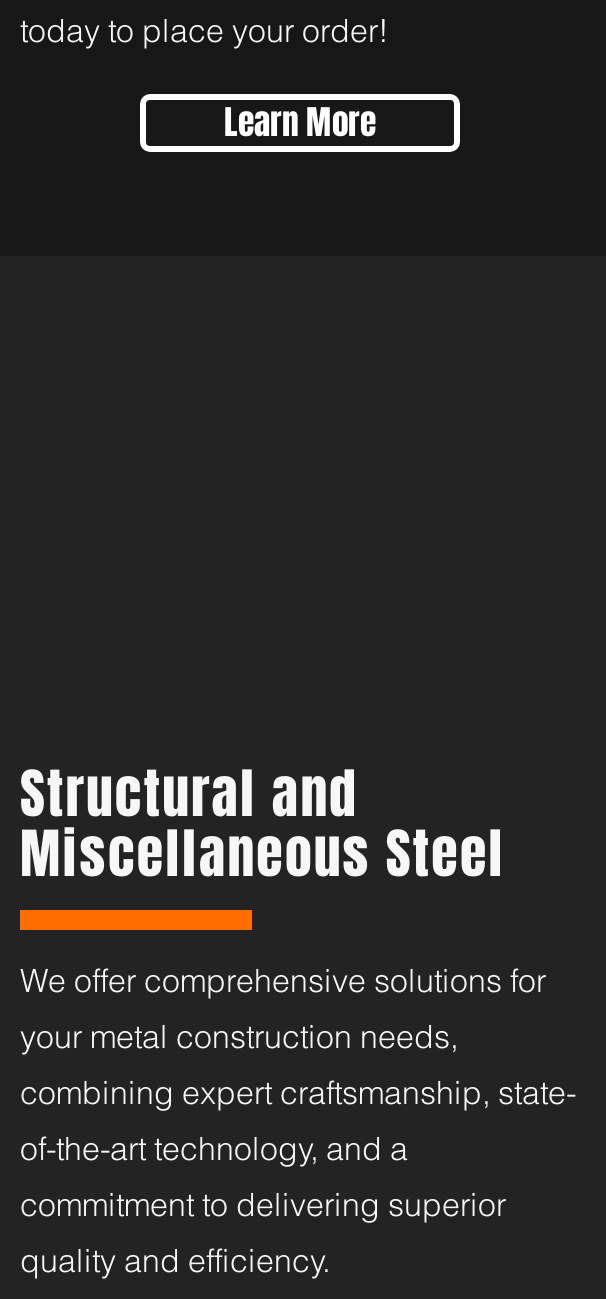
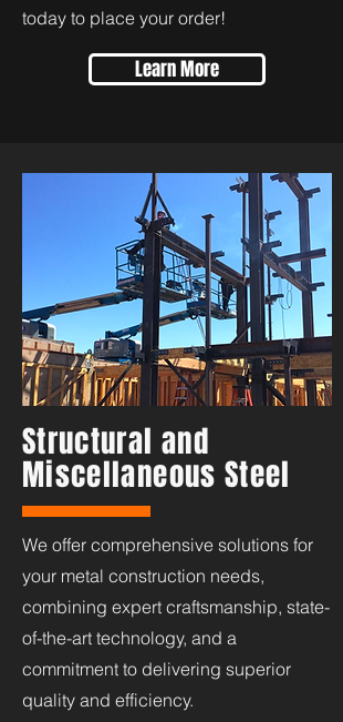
none -> [21,172,333,407] [image]

